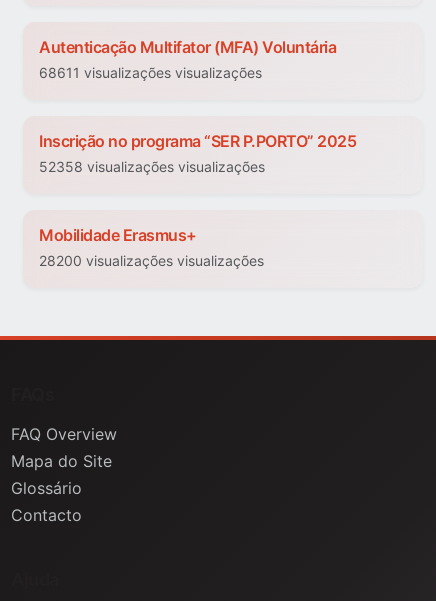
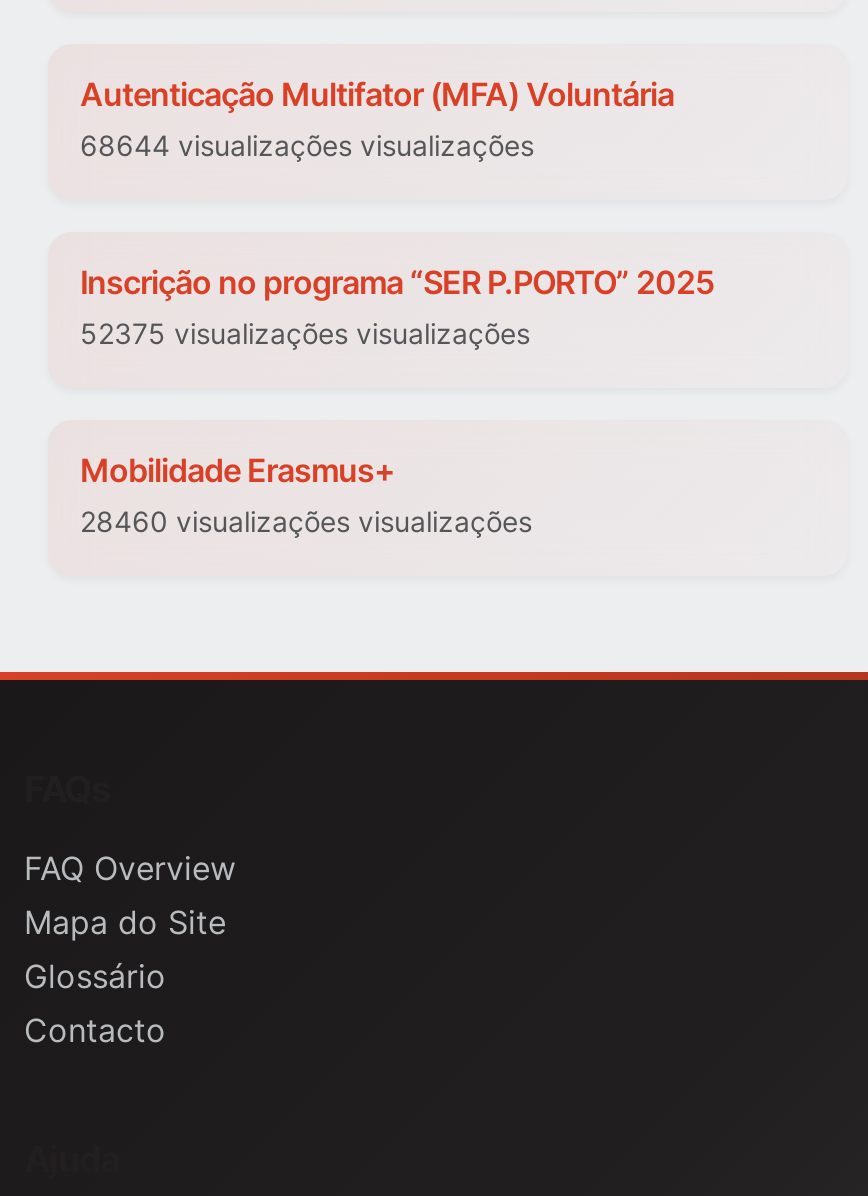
[39,64,262,81] 68611 visualizações visualizações -> [80,129,534,163] 68644 visualizações visualizações
[39,158,265,175] 52358 visualizações visualizações -> [80,317,530,351] 52375 visualizações visualizações
[39,252,264,269] 28200 visualizações visualizações -> [80,505,532,539] 28460 visualizações visualizações

